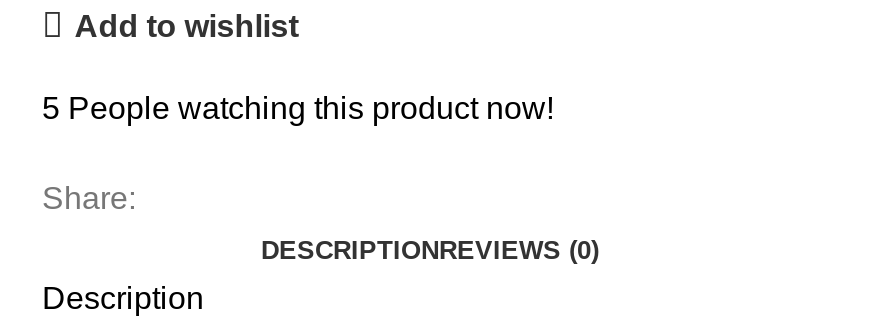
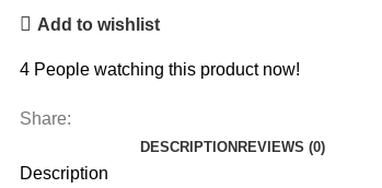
[42,92,554,126] 5 People watching this product now! -> [20,60,300,79] 4 People watching this product now!

